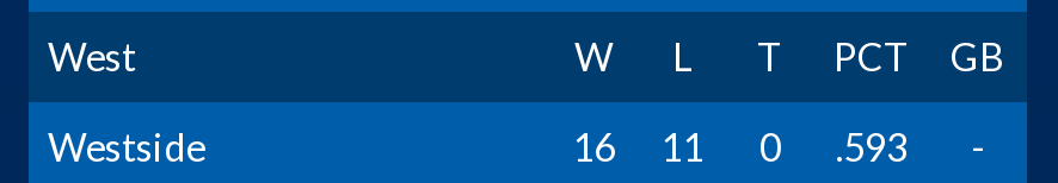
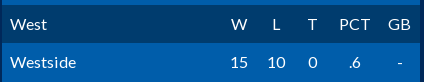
[572,124,615,169] 16 -> [229,52,247,71] 15
[660,124,703,169] 11 -> [266,52,284,71] 10
[836,124,908,169] .593 -> [349,52,361,71] .6

